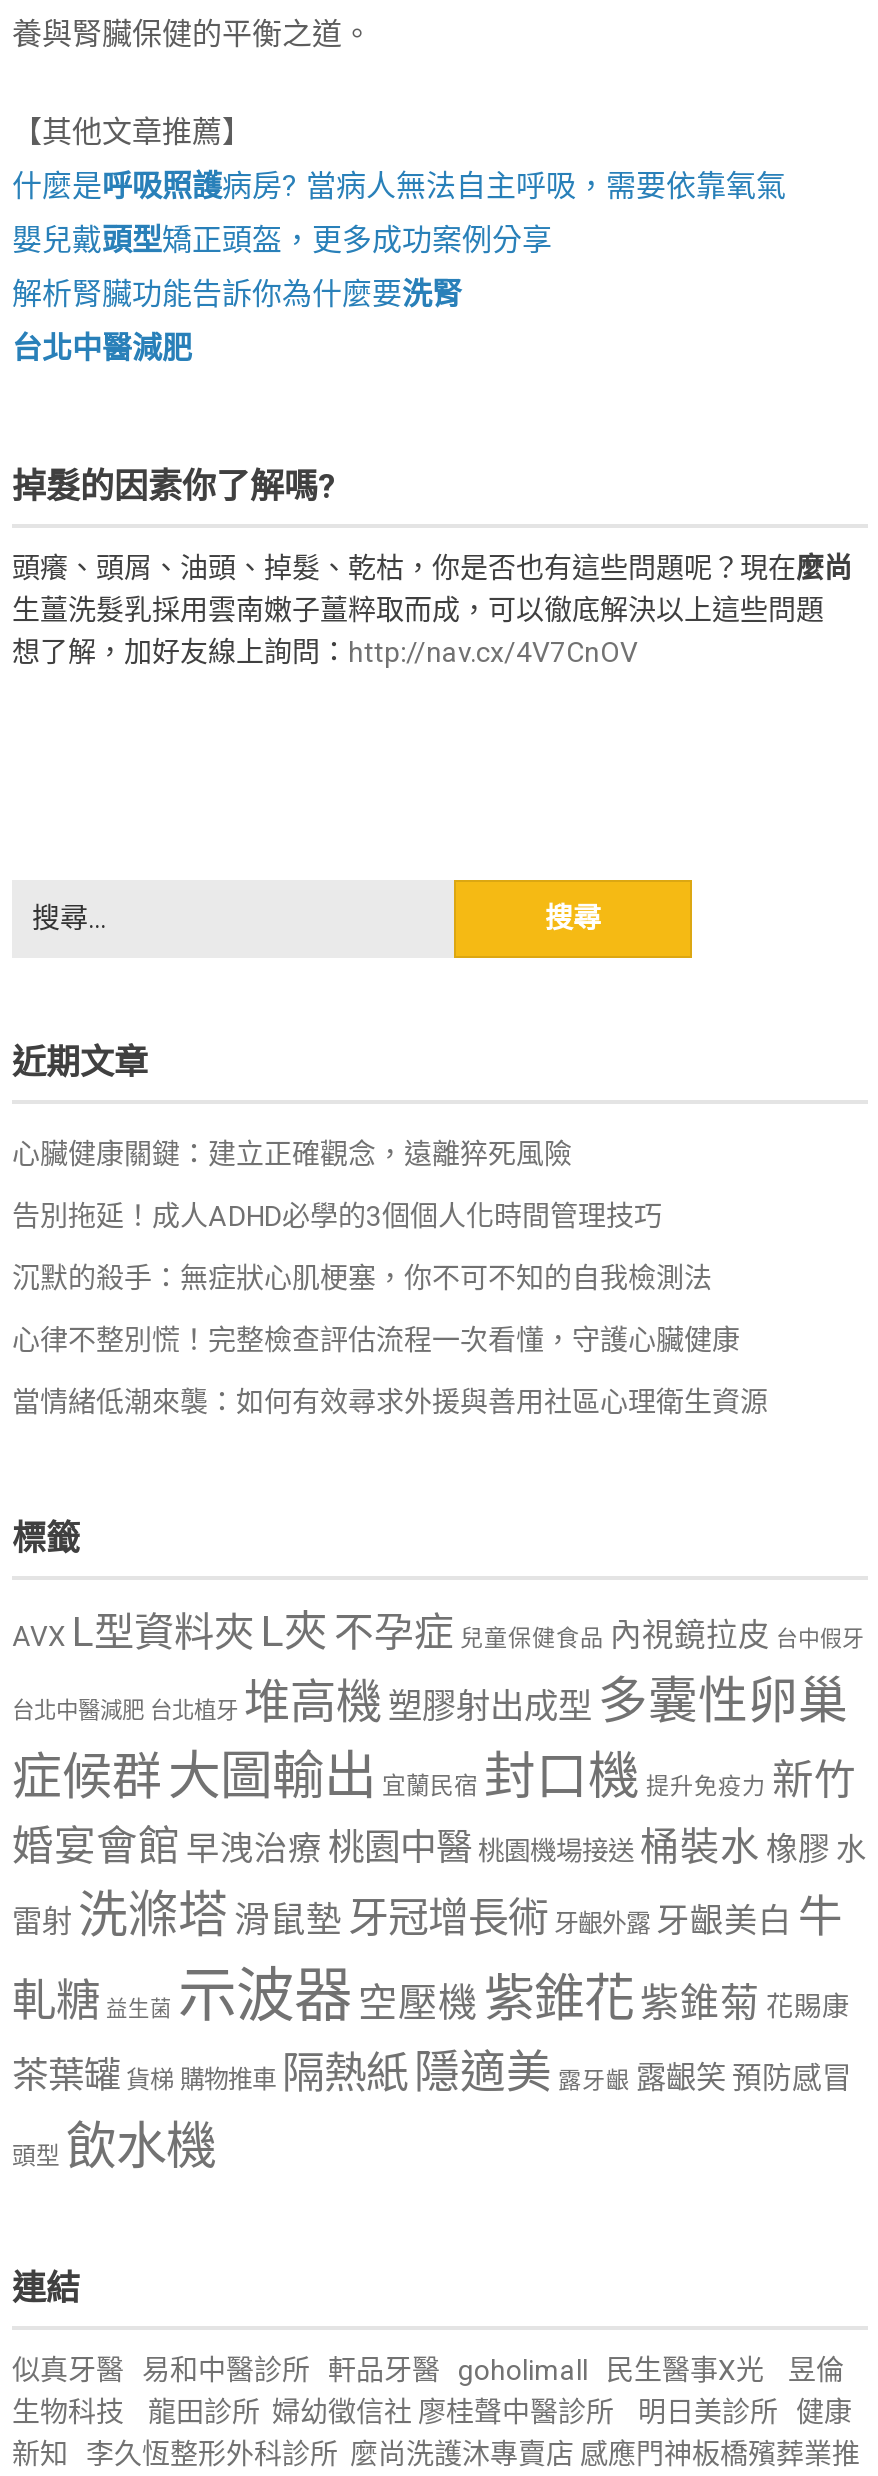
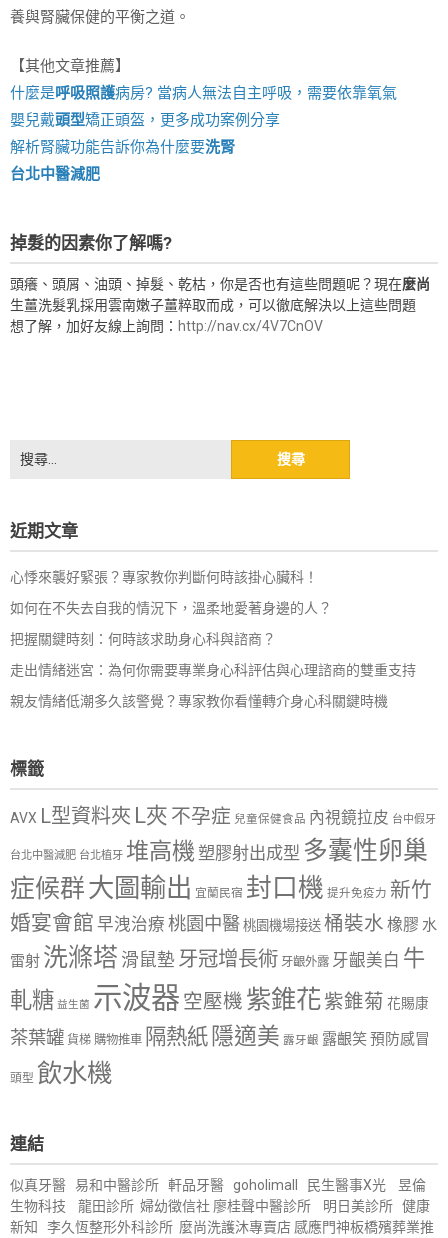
[12,1137,572,1169] 心臟健康關鍵：建立正確觀念，遠離猝死風險 -> [10,568,318,584] 心悸來襲好緊張？專家教你判斷何時該掛心臟科！
[12,1199,662,1231] 告別拖延！成人ADHD必學的3個個人化時間管理技巧 -> [10,599,332,615] 如何在不失去自我的情況下，溫柔地愛著身邊的人？
[12,1261,712,1293] 沉默的殺手：無症狀心肌梗塞，你不可不知的自我檢測法 -> [10,630,276,646] 把握關鍵時刻：何時該求助身心科與諮商？
[12,1323,740,1355] 心律不整別慌！完整檢查評估流程一次看懂，守護心臟健康 -> [10,661,416,677] 走出情緒迷宮：為何你需要專業身心科評估與心理諮商的雙重支持
[12,1385,768,1417] 當情緒低潮來襲：如何有效尋求外援與善用社區心理衛生資源 -> [10,692,388,708] 親友情緒低潮多久該警覺？專家教你看懂轉介身心科關鍵時機

